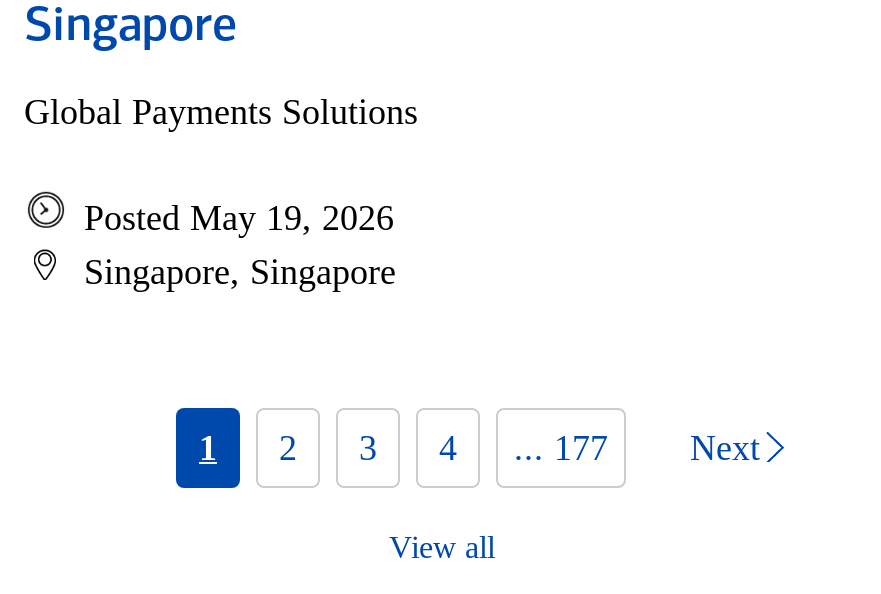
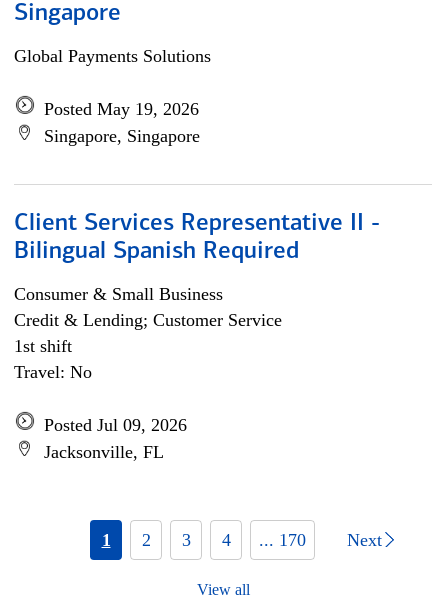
none -> [14,212,380,462] Client Services Representative II - | Bilingual Spanish Required | Consumer & Small Business | Credit & Lending; Customer Service | 1st shift | Travel: No | Posted Jul 09, 2026 | Jacksonville, FL
[199,427,608,467] 1 2 3 4 ... 177 -> [101,529,306,549] 1 2 3 4 ... 170

